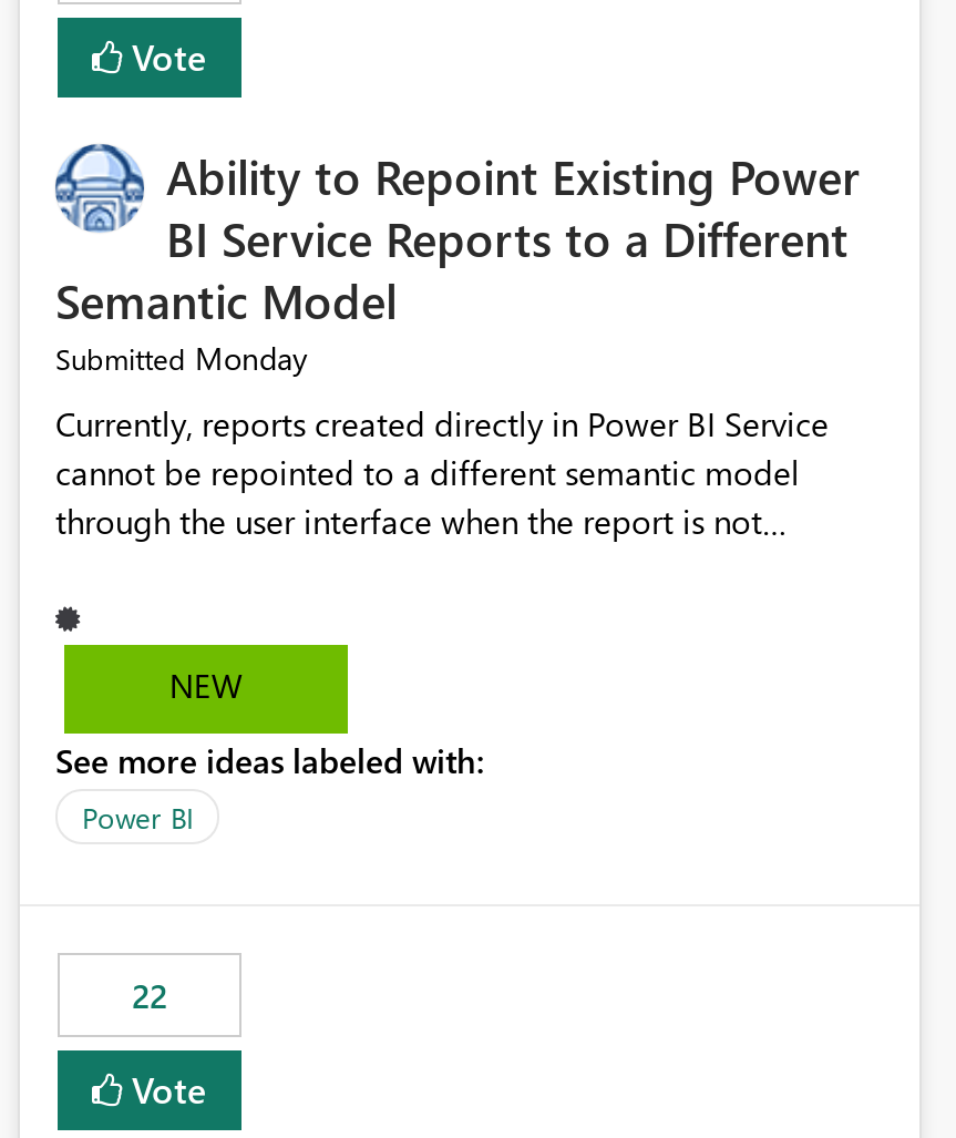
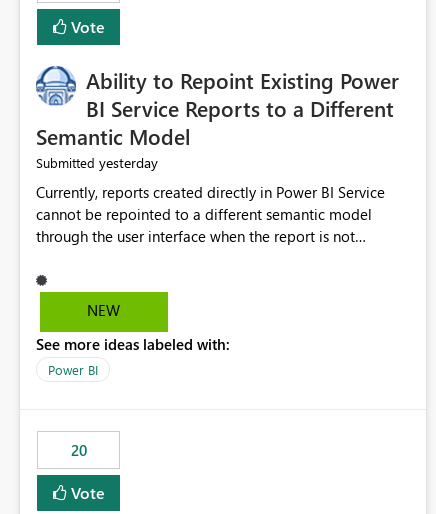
[55,338,308,380] Submitted Monday -> [36,153,158,172] Submitted yesterday
[132,974,167,1018] 22 -> [70,440,86,460] 20

